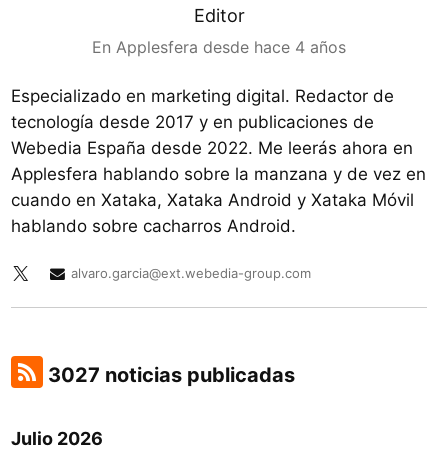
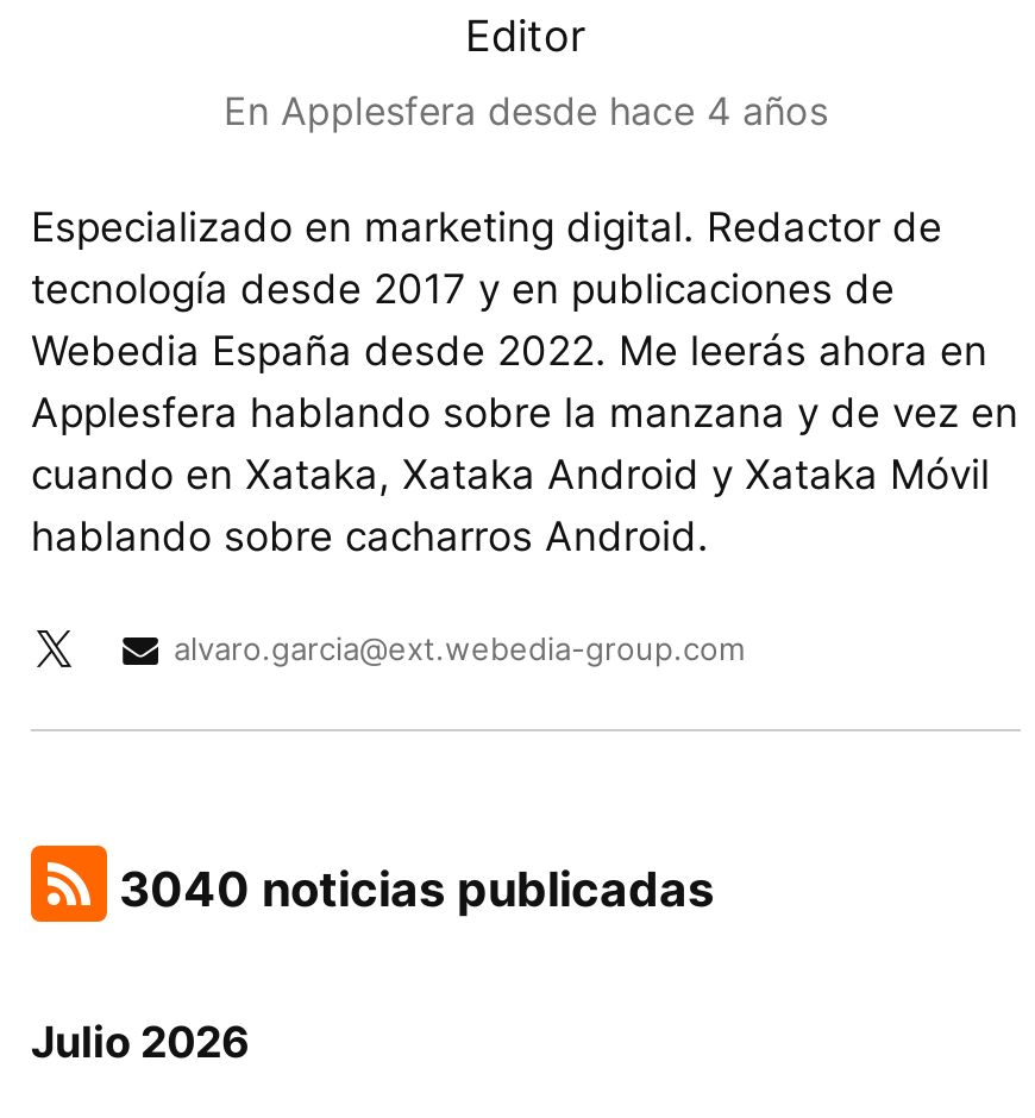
[43,362,295,386] 3027 noticias publicadas -> [107,861,714,918] 3040 noticias publicadas

